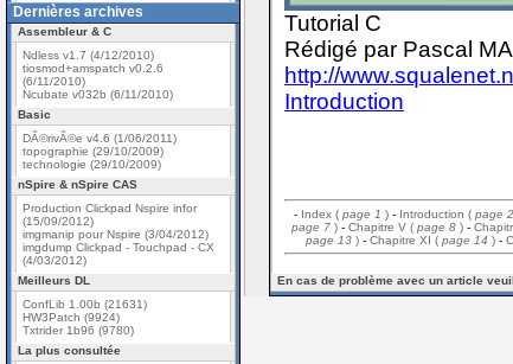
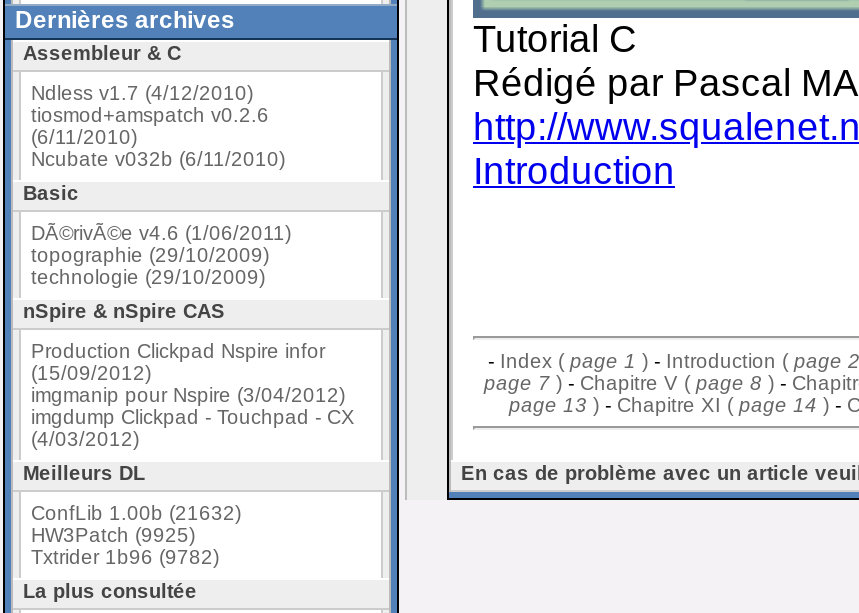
[23,298,147,311] ConfLib 1.00b (21631) -> [31,502,241,524] ConfLib 1.00b (21632)
[23,311,120,324] HW3Patch (9924) -> [31,524,195,546] HW3Patch (9925)
[23,324,134,337] Txtrider 1b96 (9780) -> [31,546,219,568] Txtrider 1b96 (9782)

